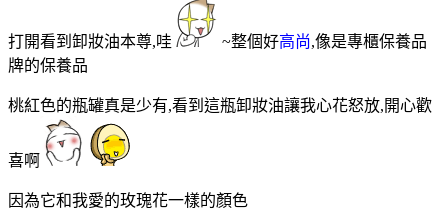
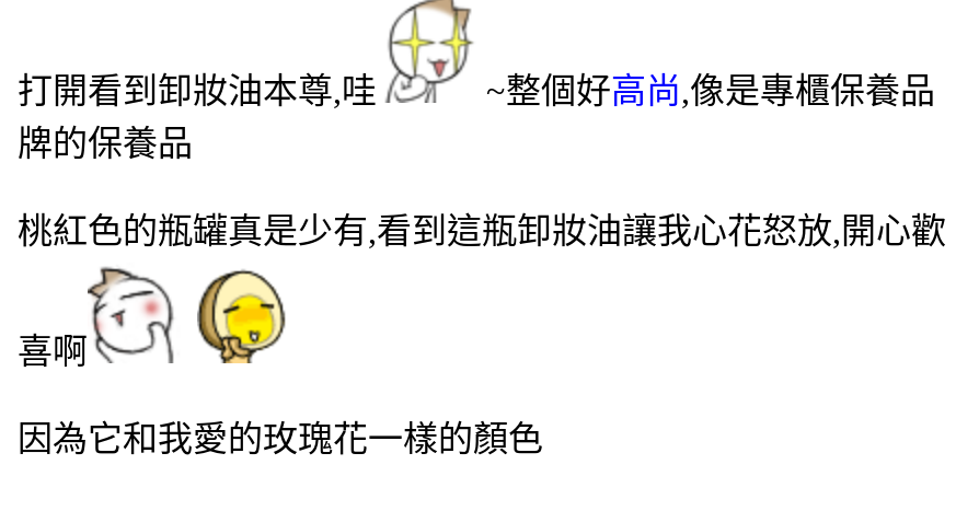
[40,119,83,165] [image] -> [85,263,180,363] [image]

